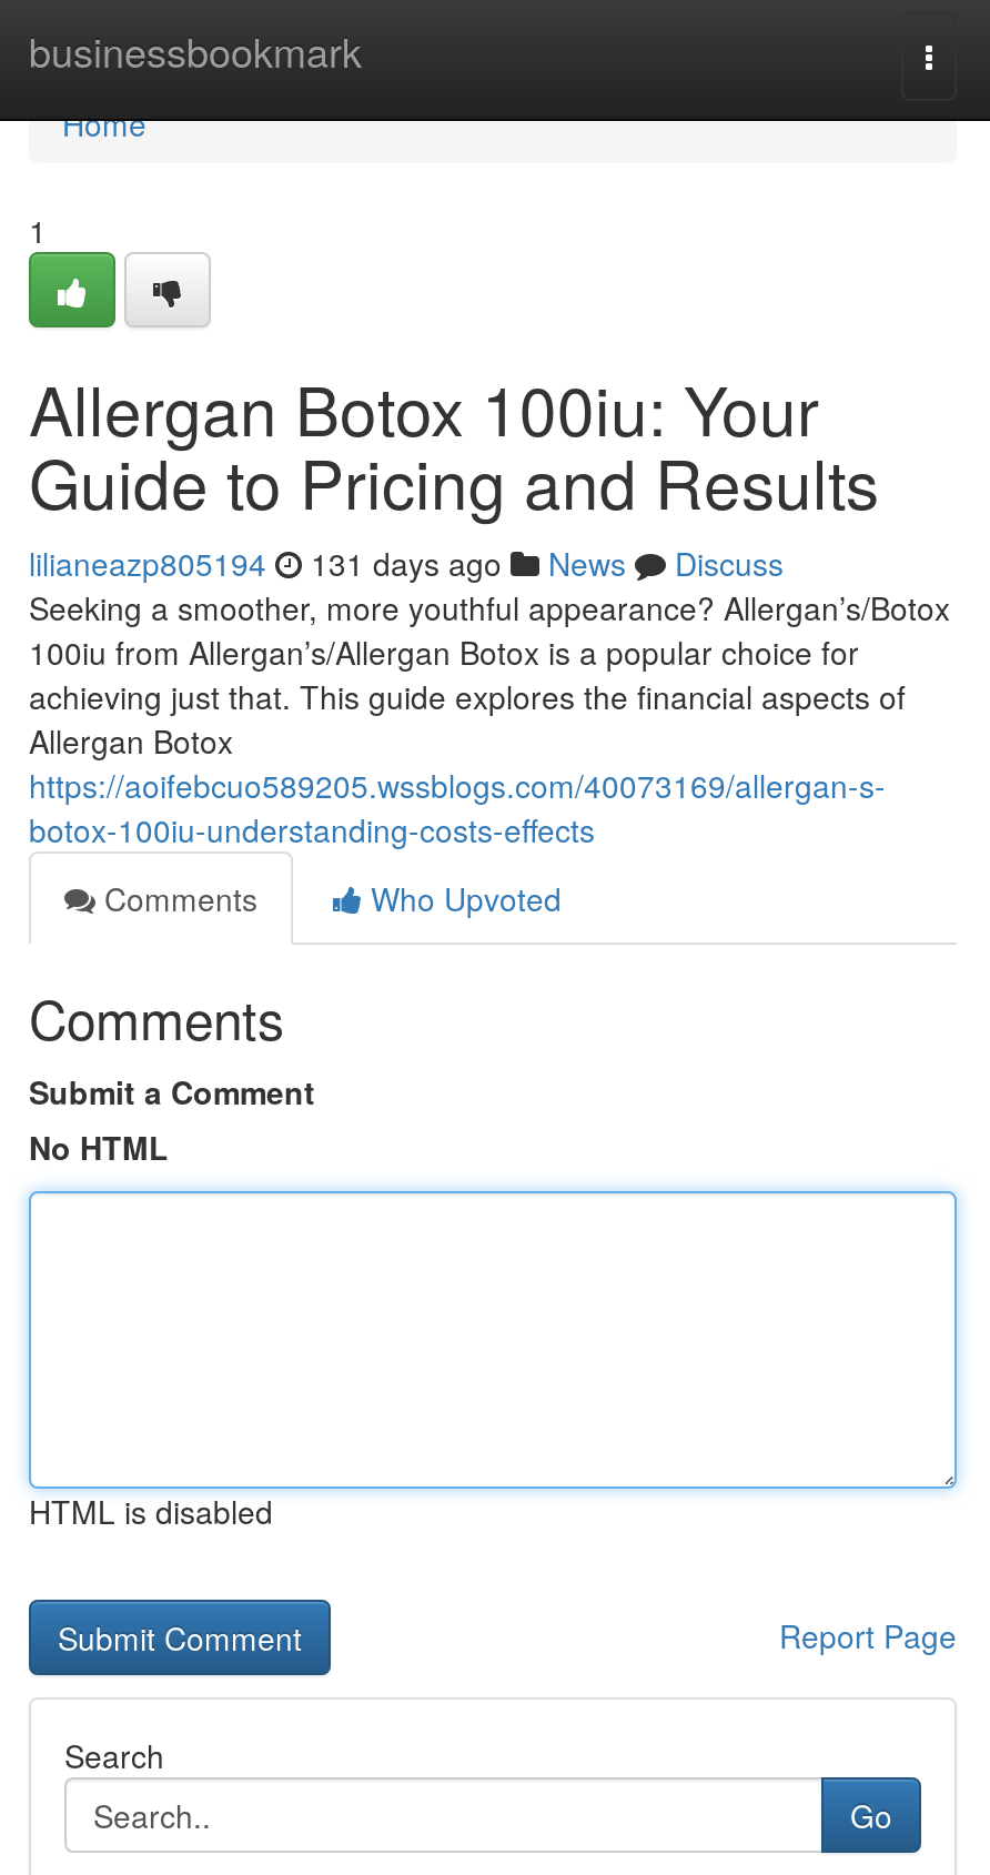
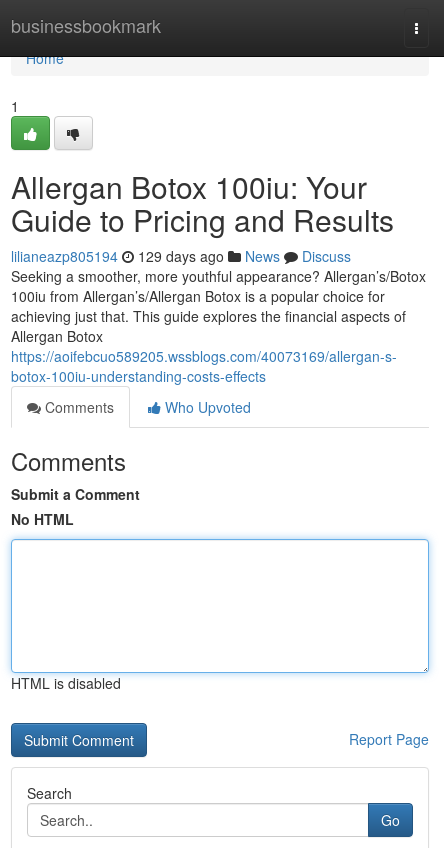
[29,541,784,585] lilianeazp805194 131 days ago News Discuss -> [11,246,351,266] lilianeazp805194 129 days ago News Discuss

